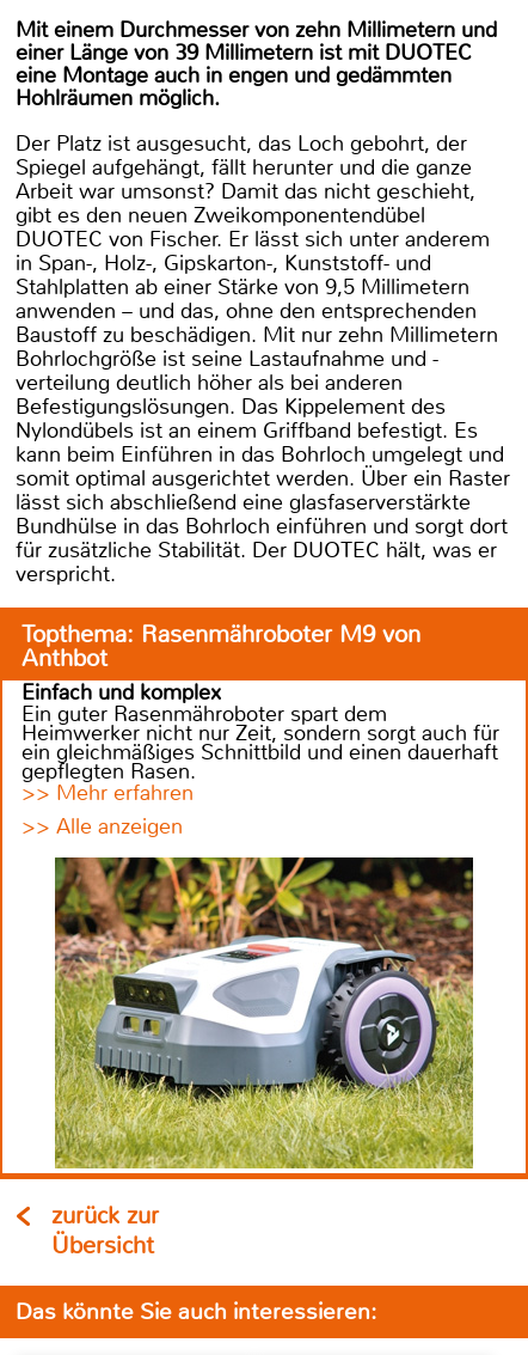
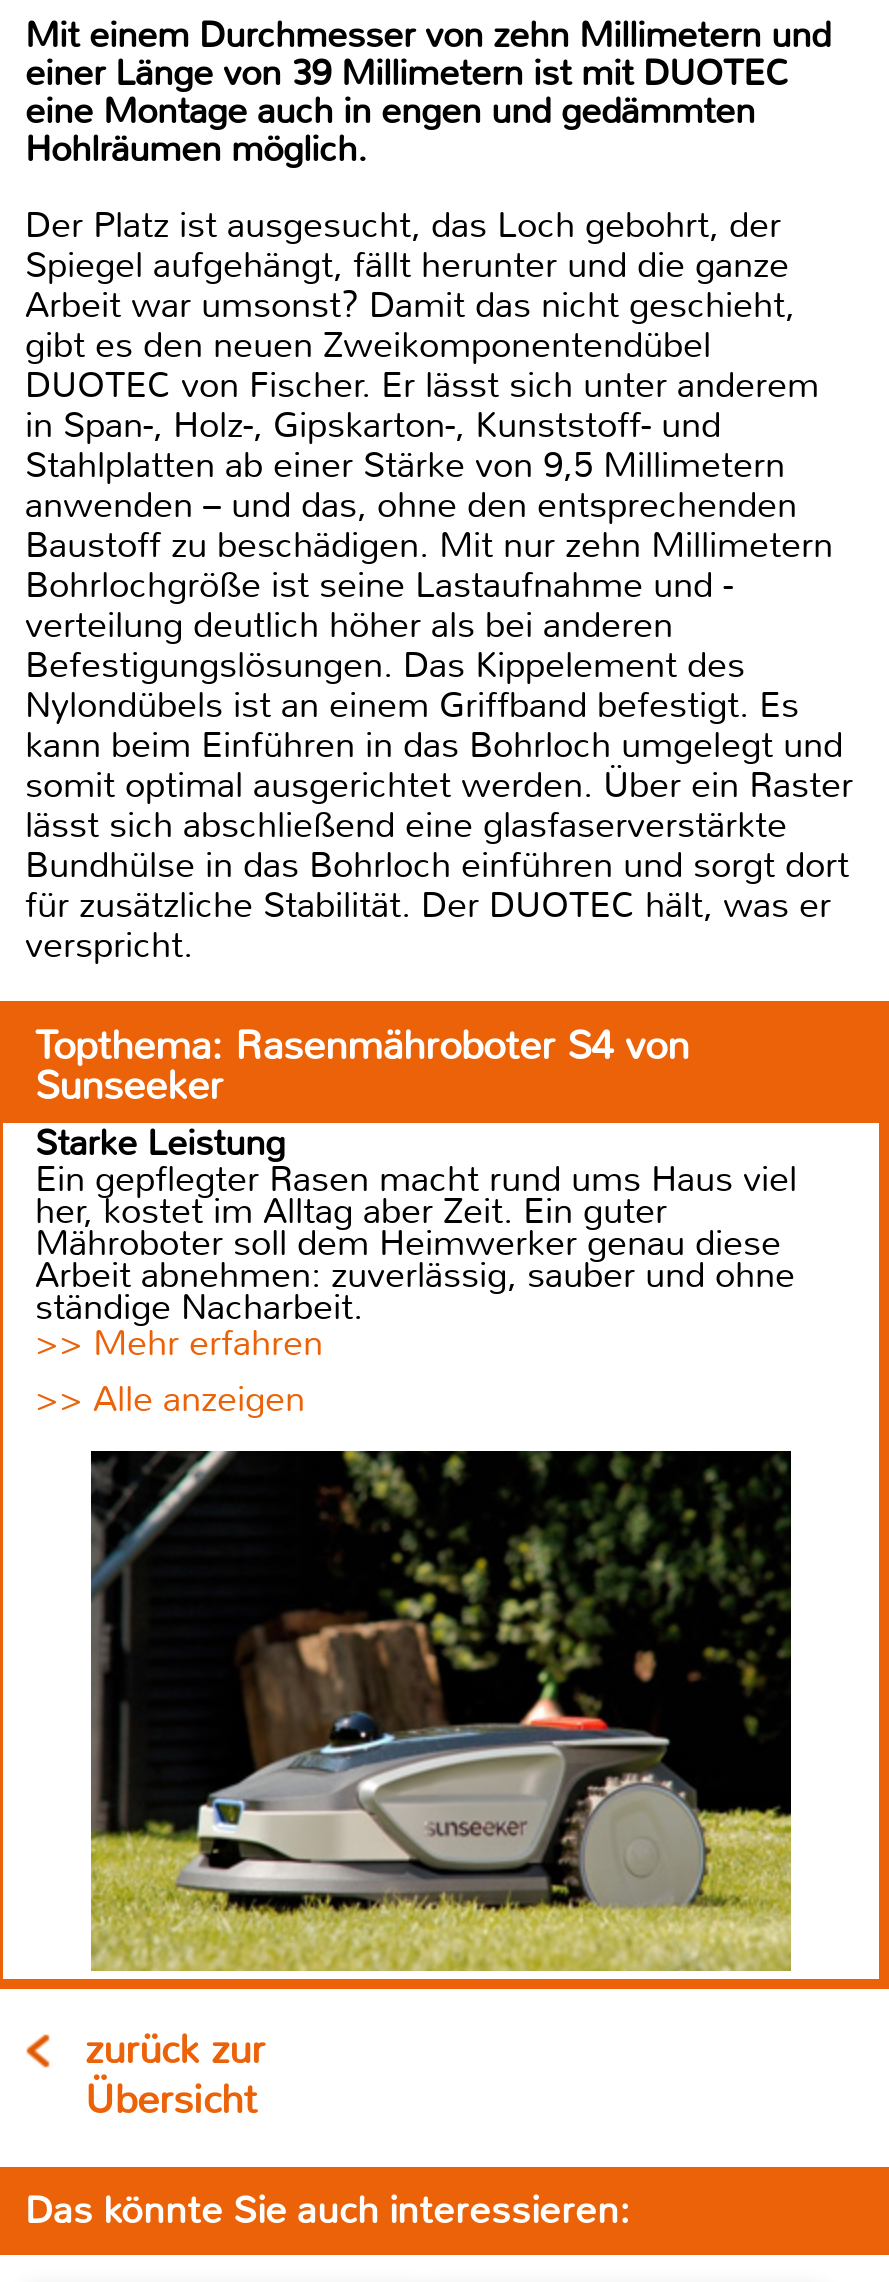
[22,620,499,786] Topthema: Rasenmähroboter M9 von | Anthbot | Einfach und komplex | Ein guter Rasenmähroboter spart dem | Heimwerker nicht nur Zeit, sondern sorgt auch für | ein gleichmäßiges Schnittbild und einen dauerhaft | gepflegten Rasen. -> [35,1022,797,1332] Topthema: Rasenmähroboter S4 von | Sunseeker | Starke Leistung | Ein gepflegter Rasen macht rund ums Haus viel | her, kostet im Alltag aber Zeit. Ein guter | Mähroboter soll dem Heimwerker genau diese | Arbeit abnehmen: zuverlässig, sauber und ohne | ständige Nacharbeit.
[54,856,474,1168] [image] -> [89,1449,793,1971] [image]

